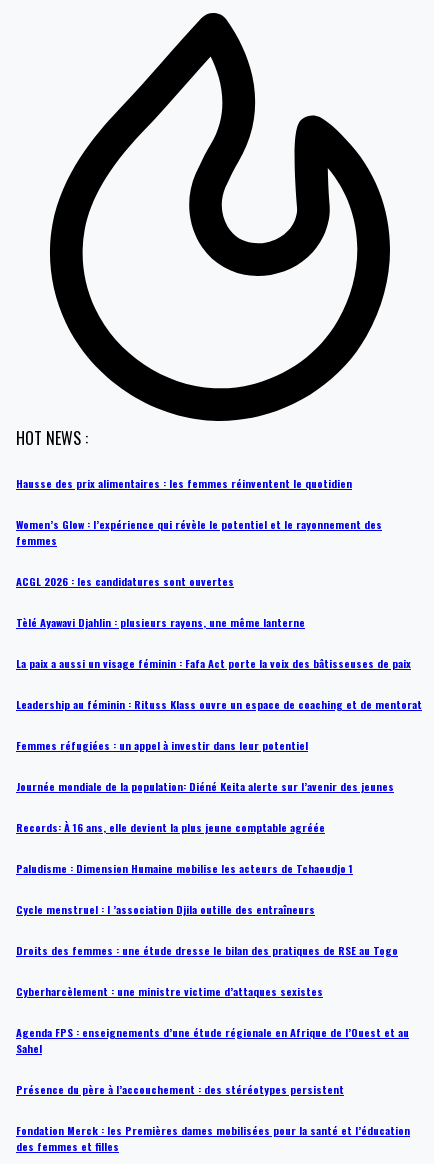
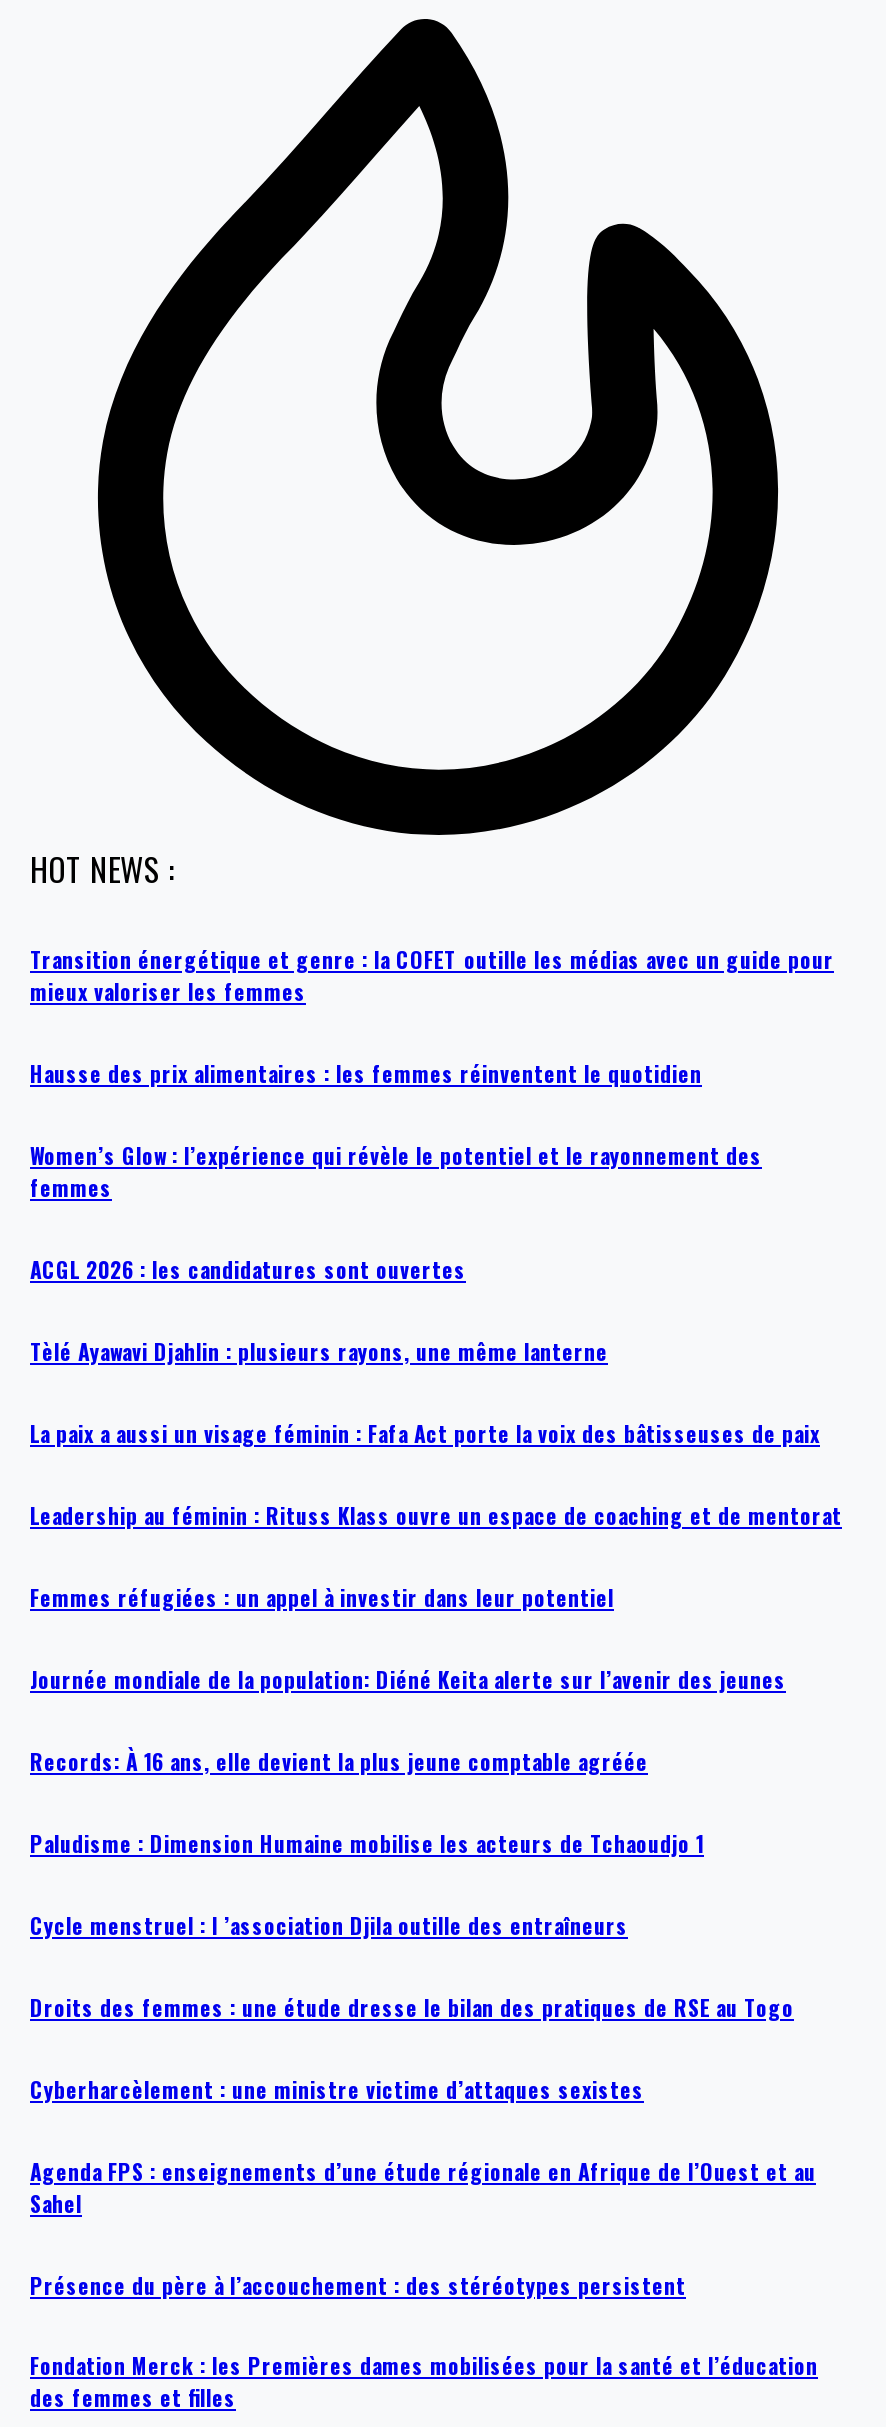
none -> [30,943,834,1007] Transition énergétique et genre : la COFET outille les médias avec un guide pour | mieux valoriser les femmes

